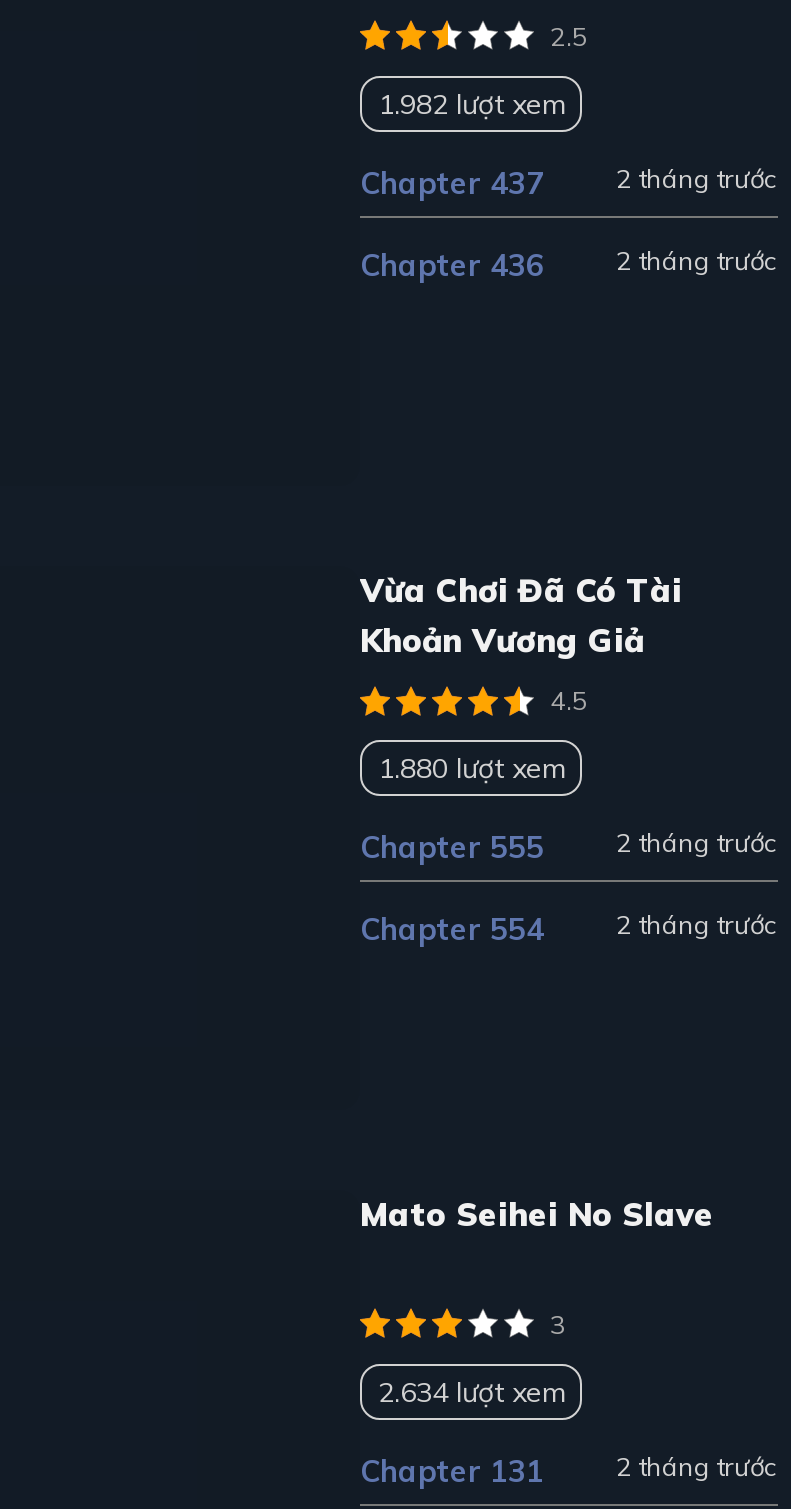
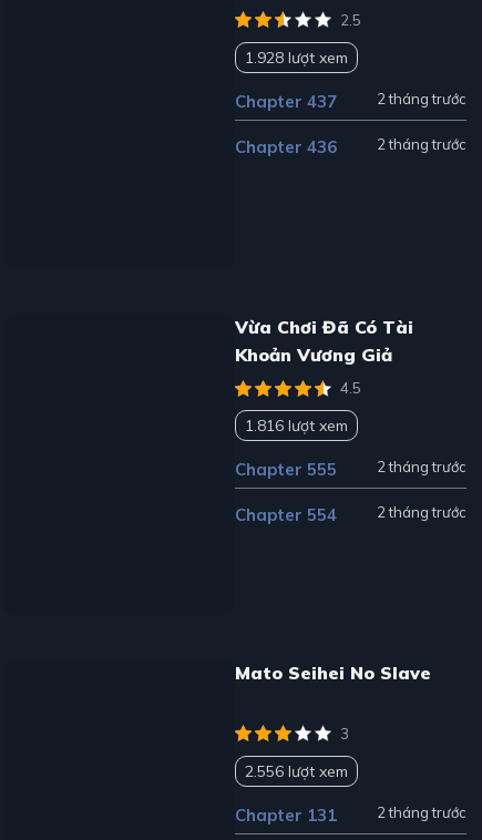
[378,85,564,121] 1.982 lượt xem -> [245,47,348,67] 1.928 lượt xem
[378,750,564,786] 1.880 lượt xem -> [245,416,348,436] 1.816 lượt xem
[378,1374,564,1410] 2.634 lượt xem -> [245,761,348,781] 2.556 lượt xem

